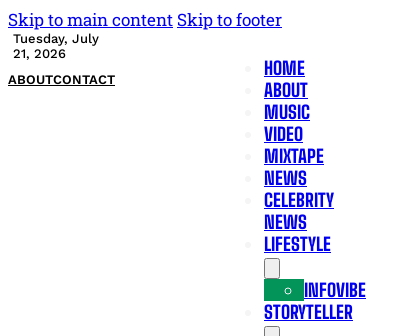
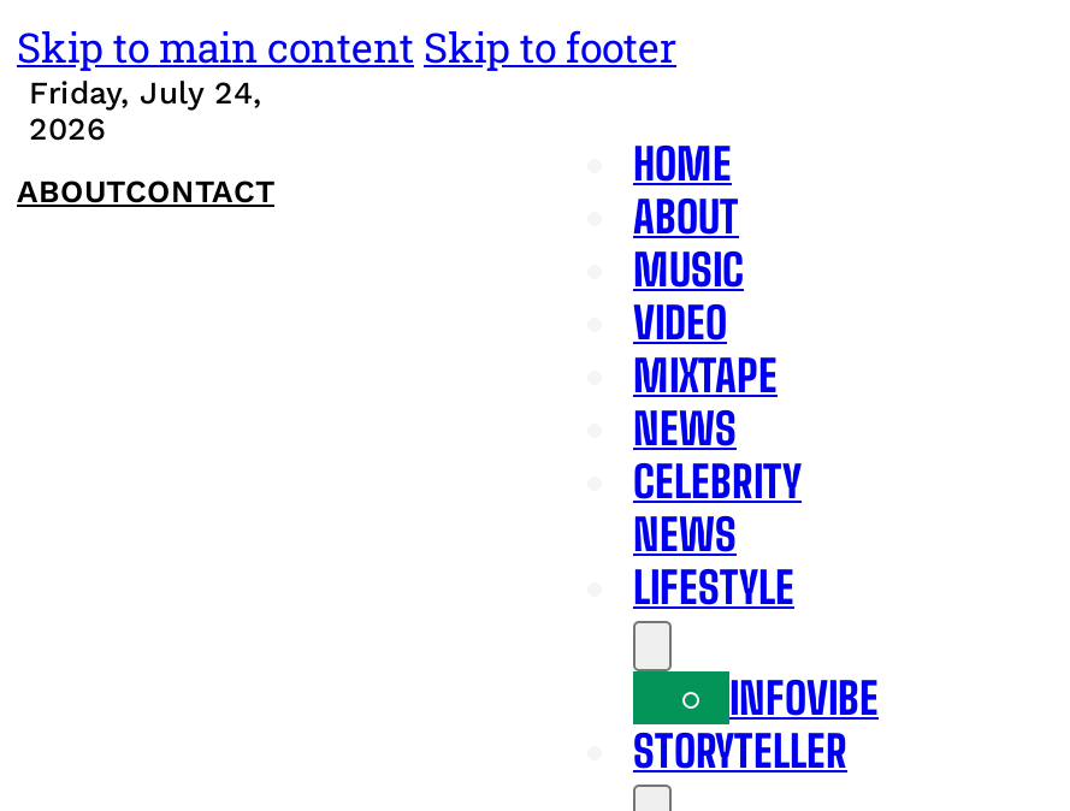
[13,31,99,61] Tuesday, July | 21, 2026 -> [29,75,262,147] Friday, July 24, | 2026

